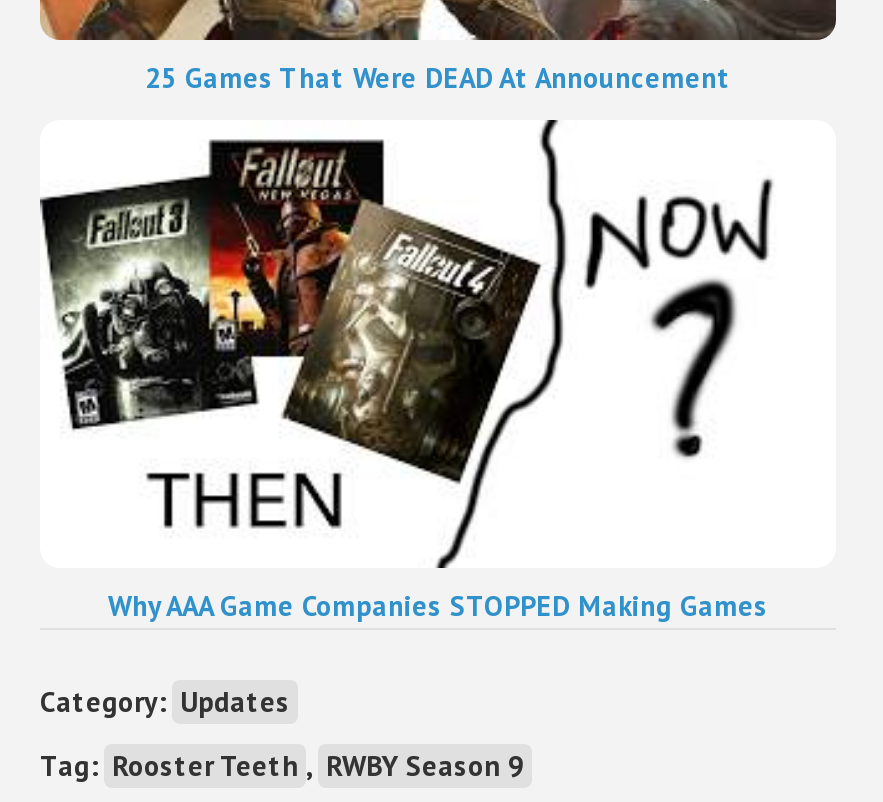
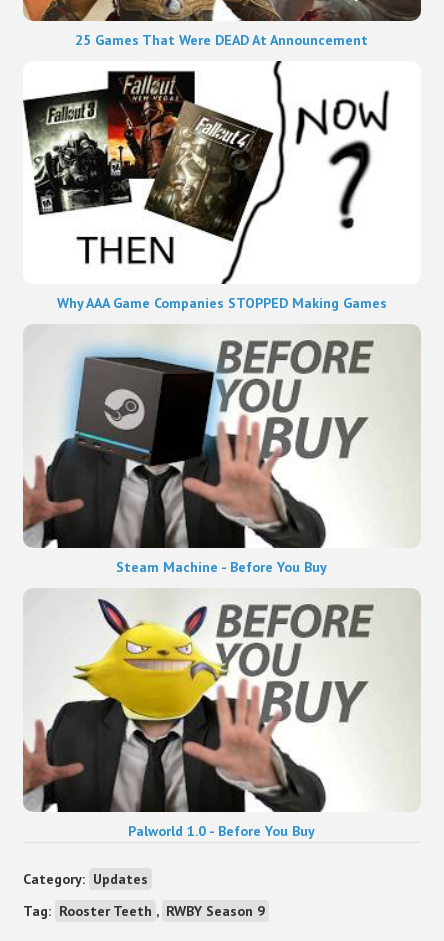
none -> [22,589,421,840] [image] | Palworld 1.0 - Before You Buy
none -> [23,325,421,576] [image] | Steam Machine - Before You Buy

